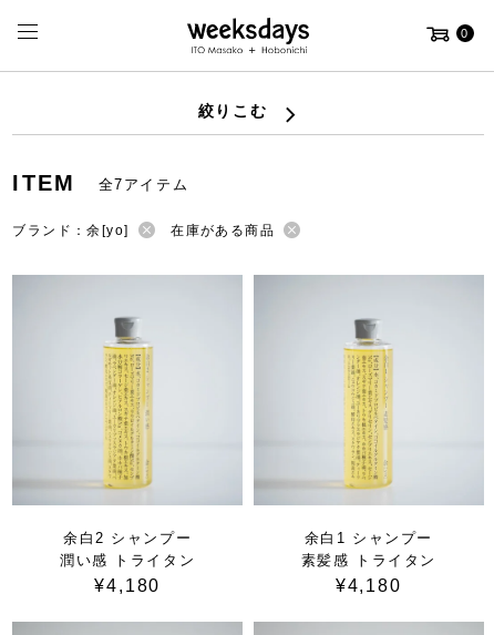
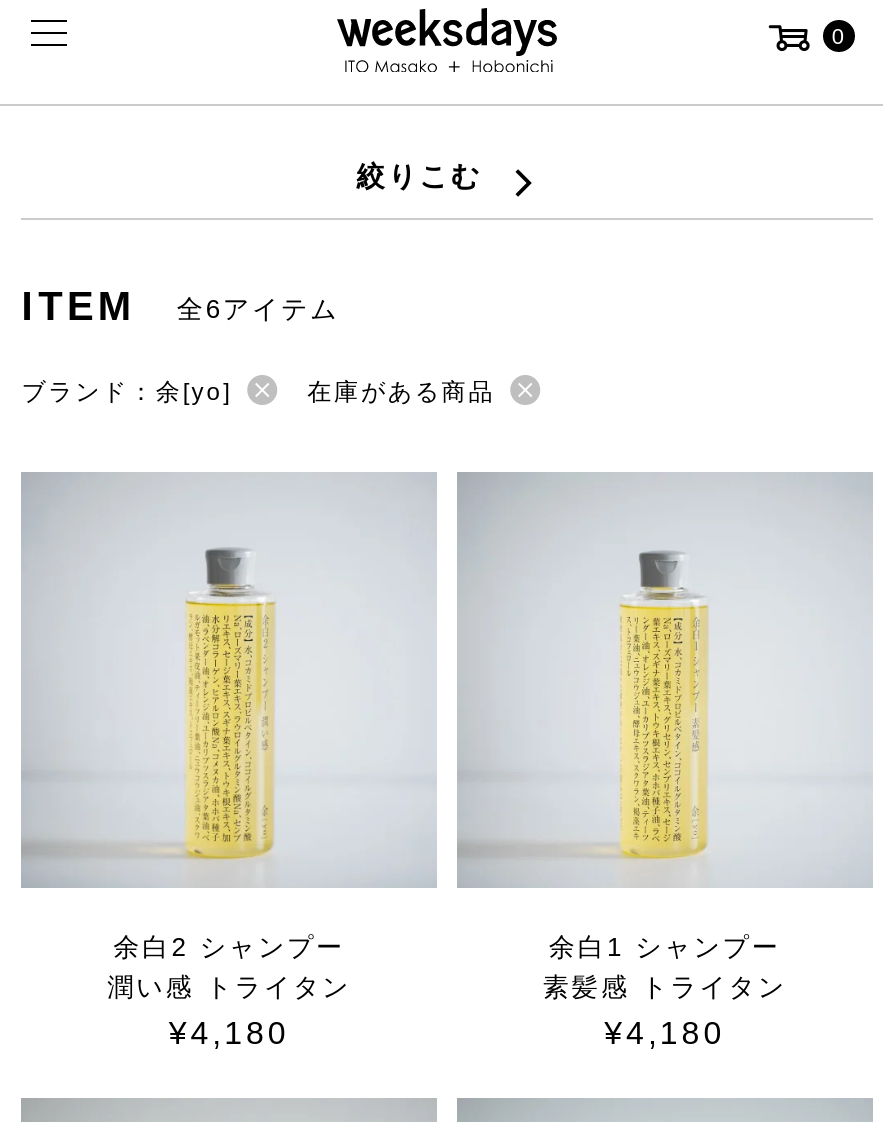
[12,171,189,195] ITEM 全7アイテム -> [21,284,339,328] ITEM 全6アイテム

